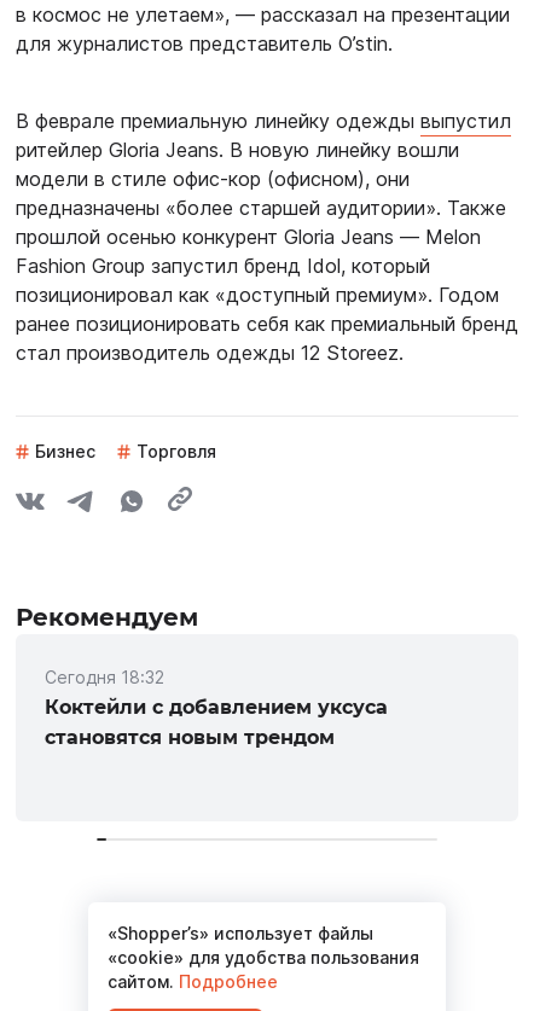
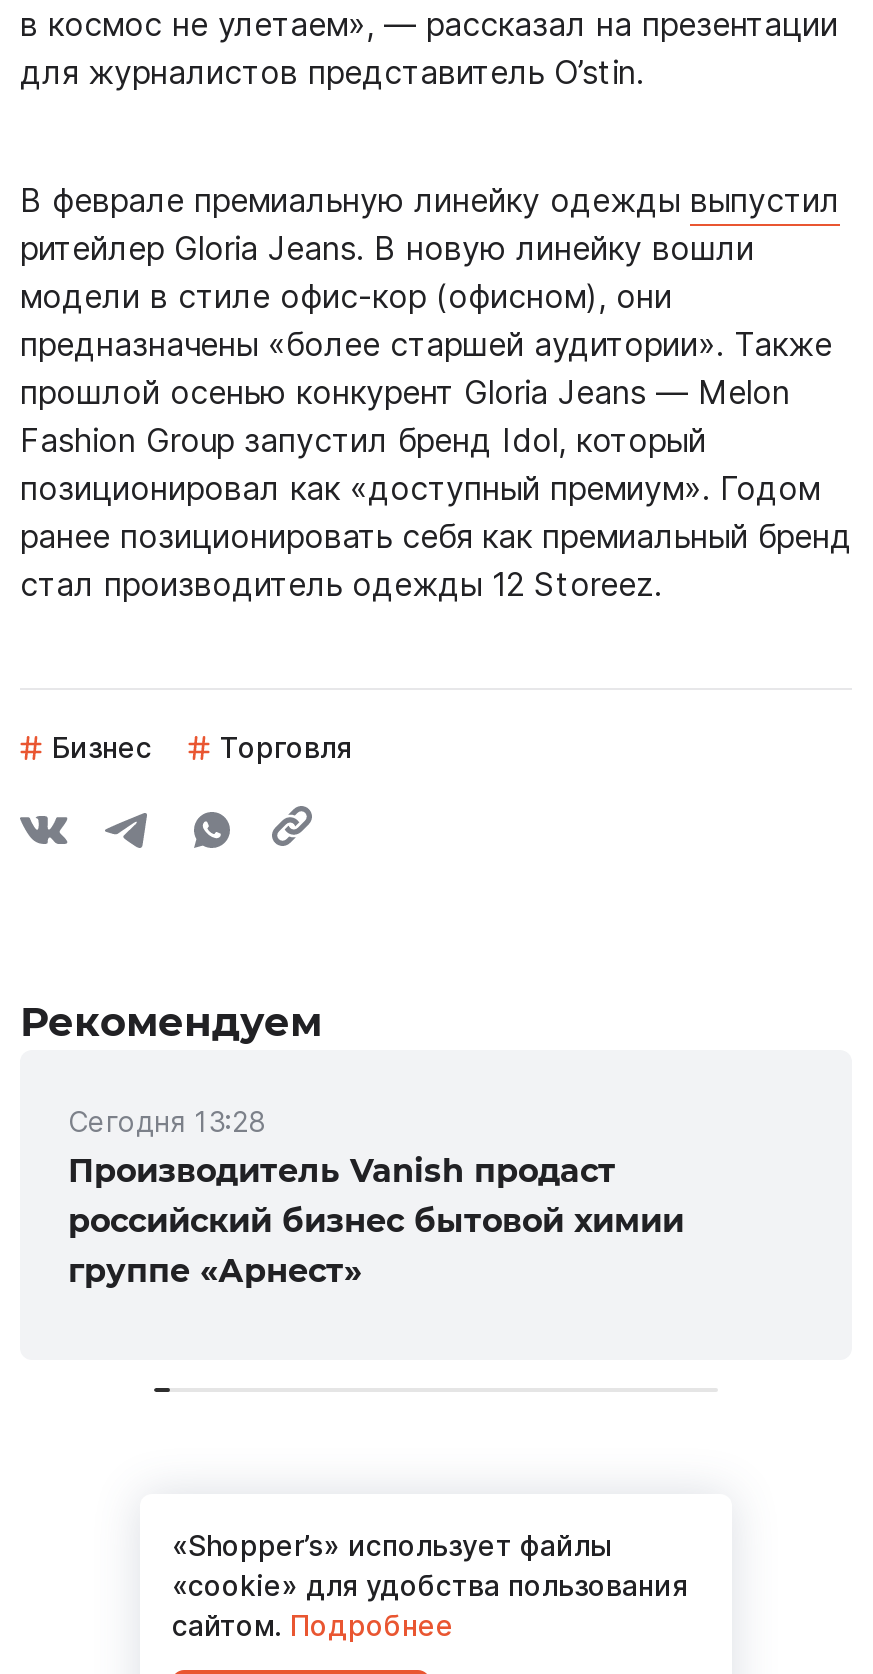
[45,667,388,749] Сегодня 18:32 | Коктейли с добавлением уксуса | становятся новым трендом -> [68,1104,684,1290] Сегодня 13:28 | Производитель Vanish продаст | российский бизнес бытовой химии | группе «Арнест»

